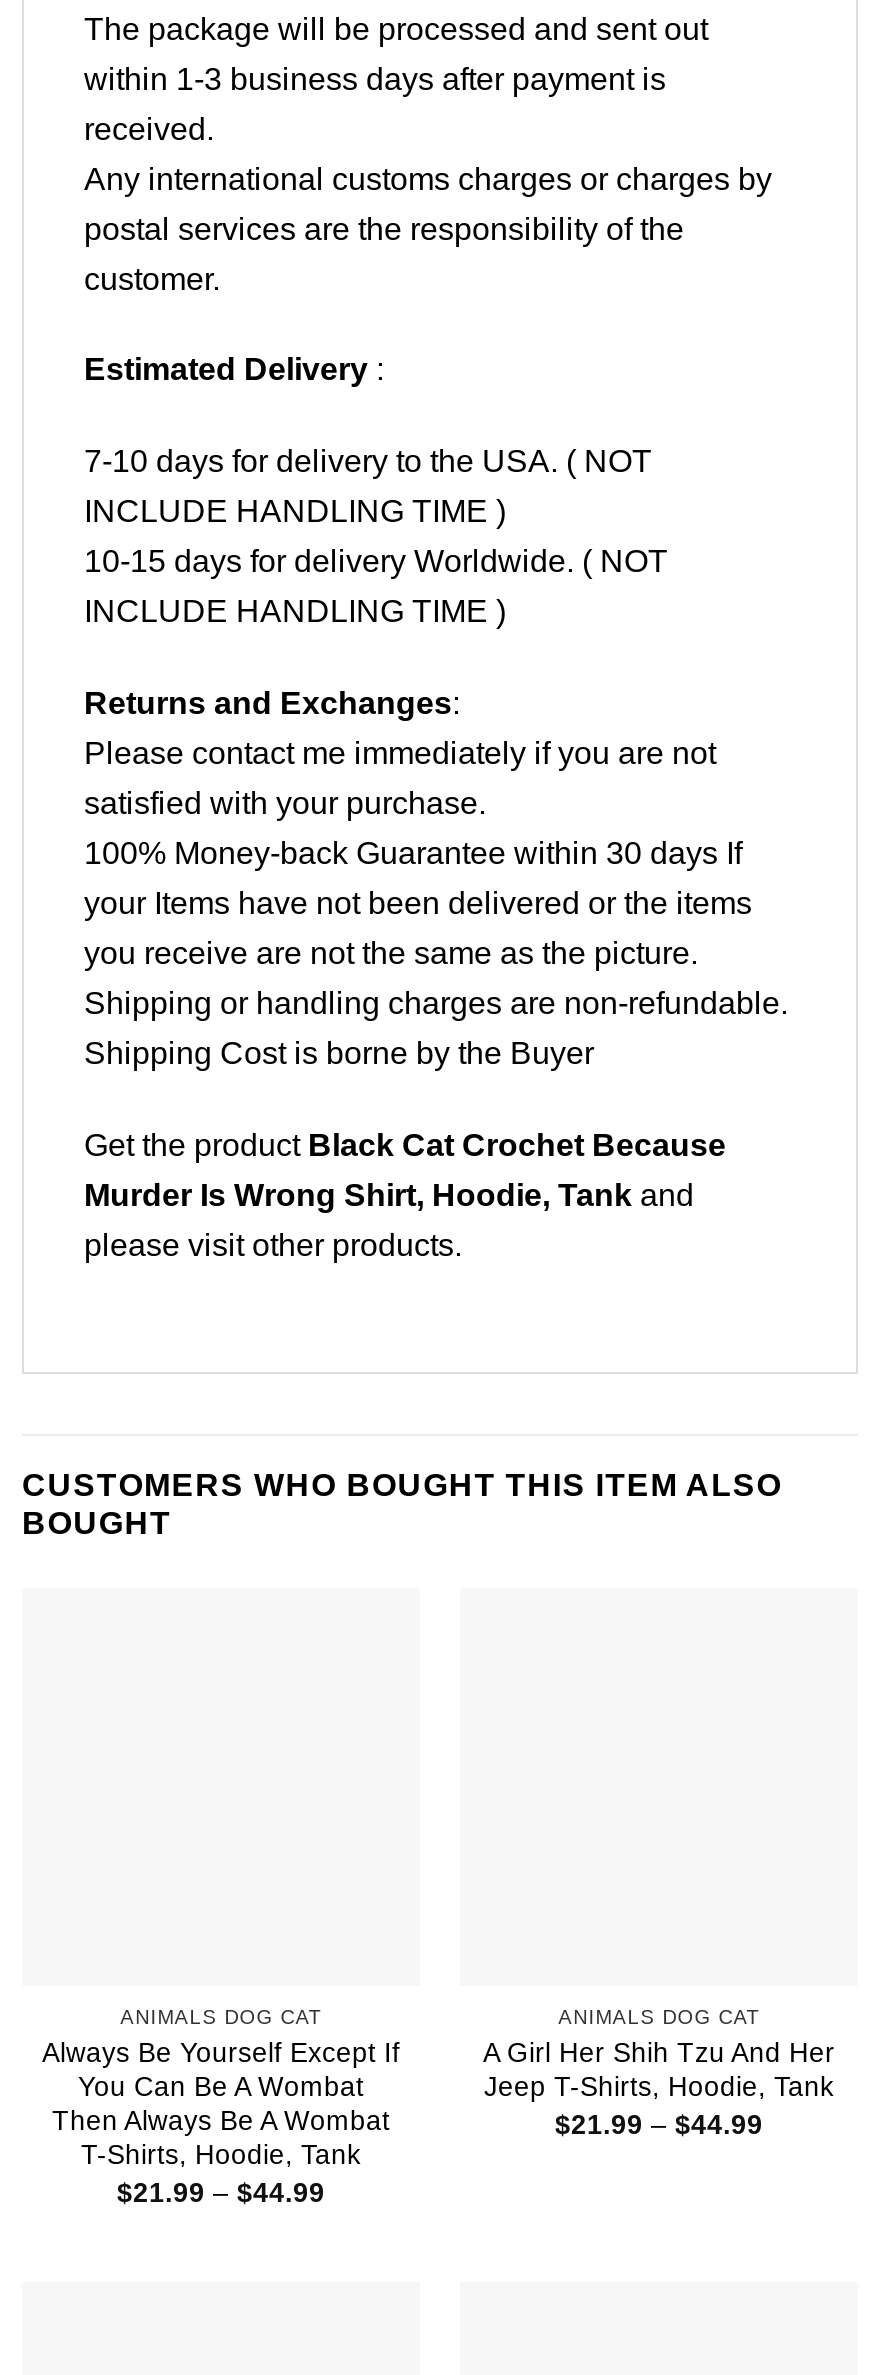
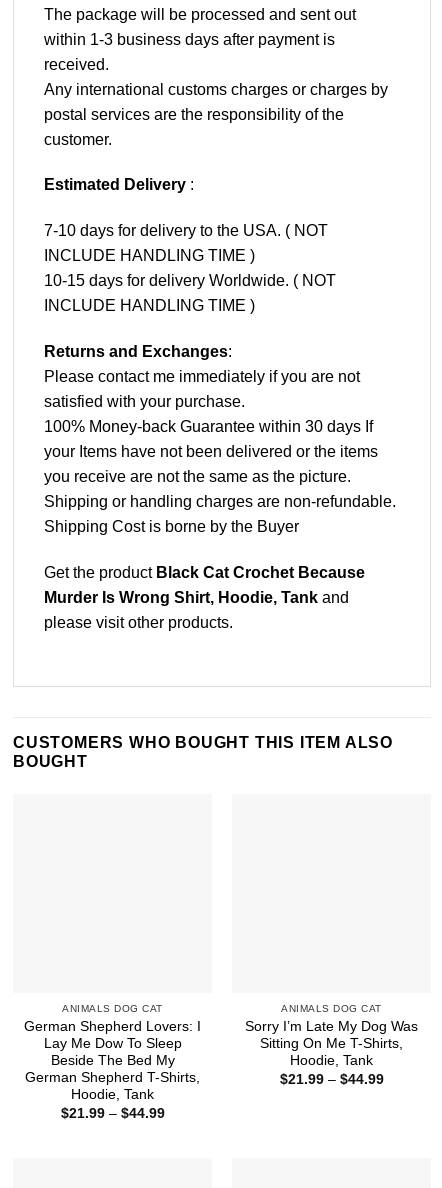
[42,2038,400,2170] Always Be Yourself Except If | You Can Be A Wombat | Then Always Be A Wombat | T-Shirts, Hoodie, Tank -> [24,1019,201,1102] German Shepherd Lovers: I | Lay Me Dow To Sleep | Beside The Bed My | German Shepherd T-Shirts, | Hoodie, Tank
[483,2038,835,2102] A Girl Her Shih Tzu And Her | Jeep T-Shirts, Hoodie, Tank -> [245,1019,418,1068] Sorry I’m Late My Dog Was | Sitting On Me T-Shirts, | Hoodie, Tank

